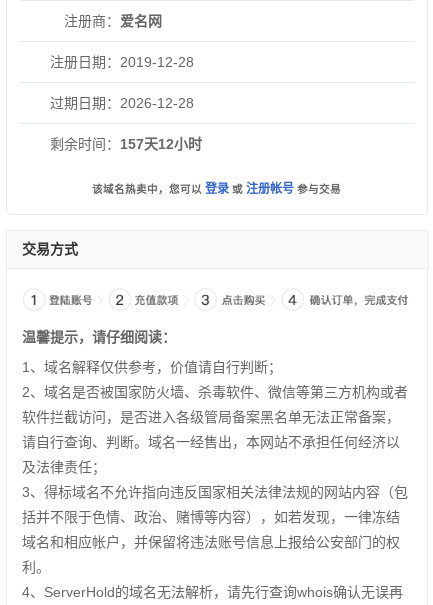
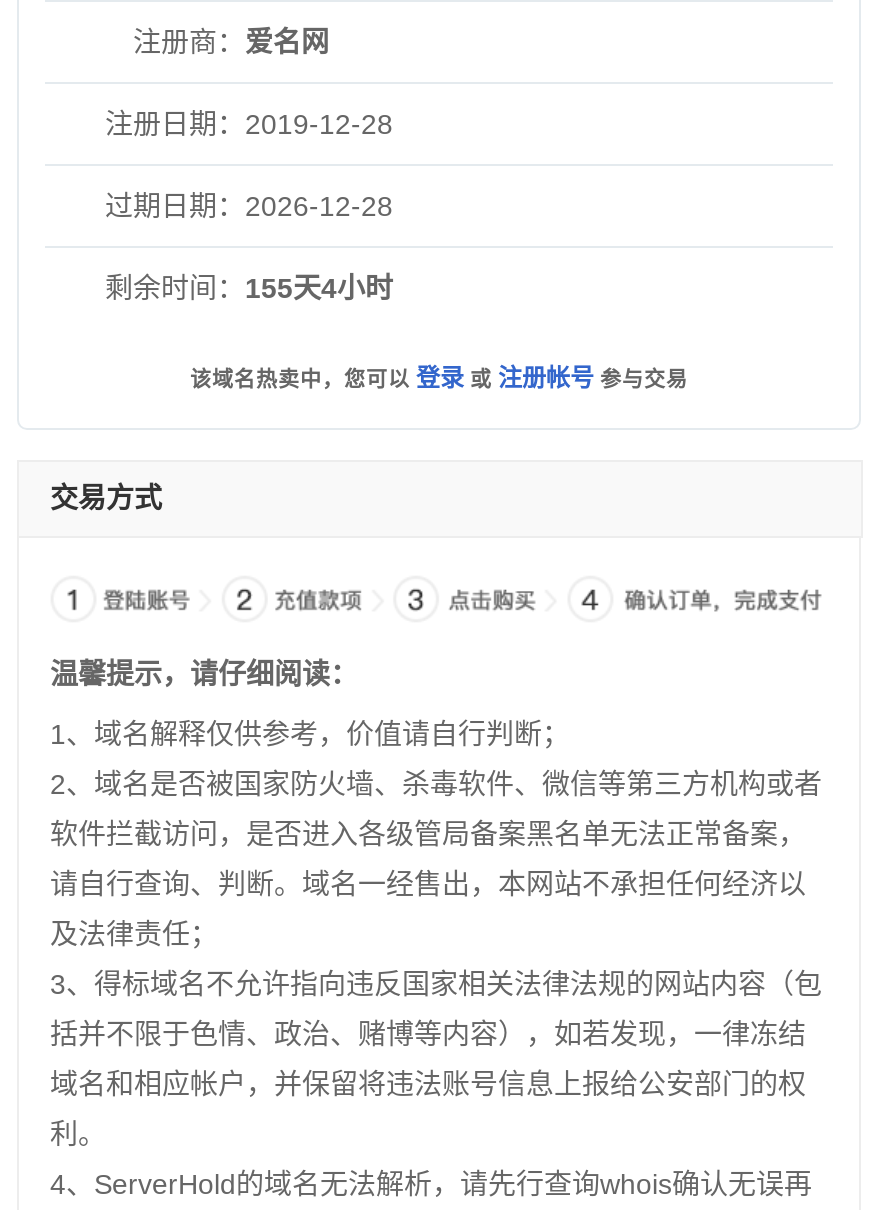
[50,136,202,152] 剩余时间：157天12小时 -> [105,273,393,305] 剩余时间：155天4小时

